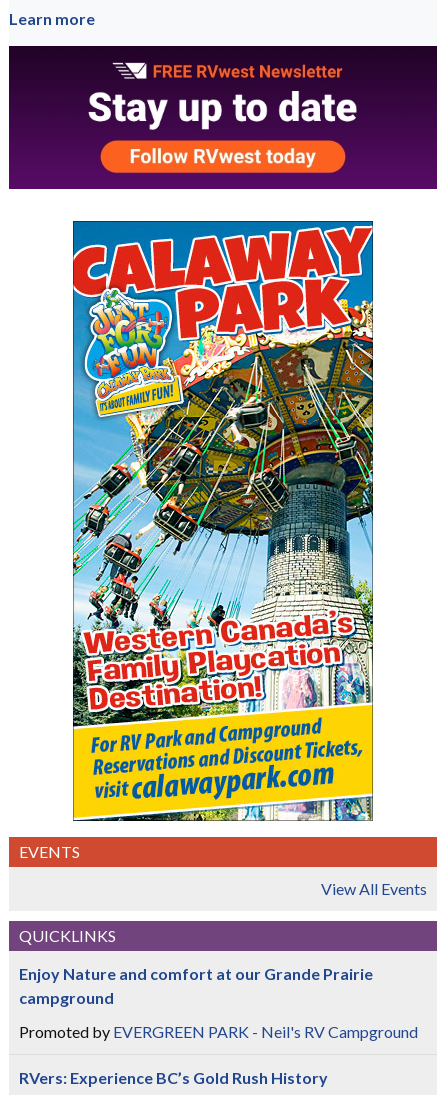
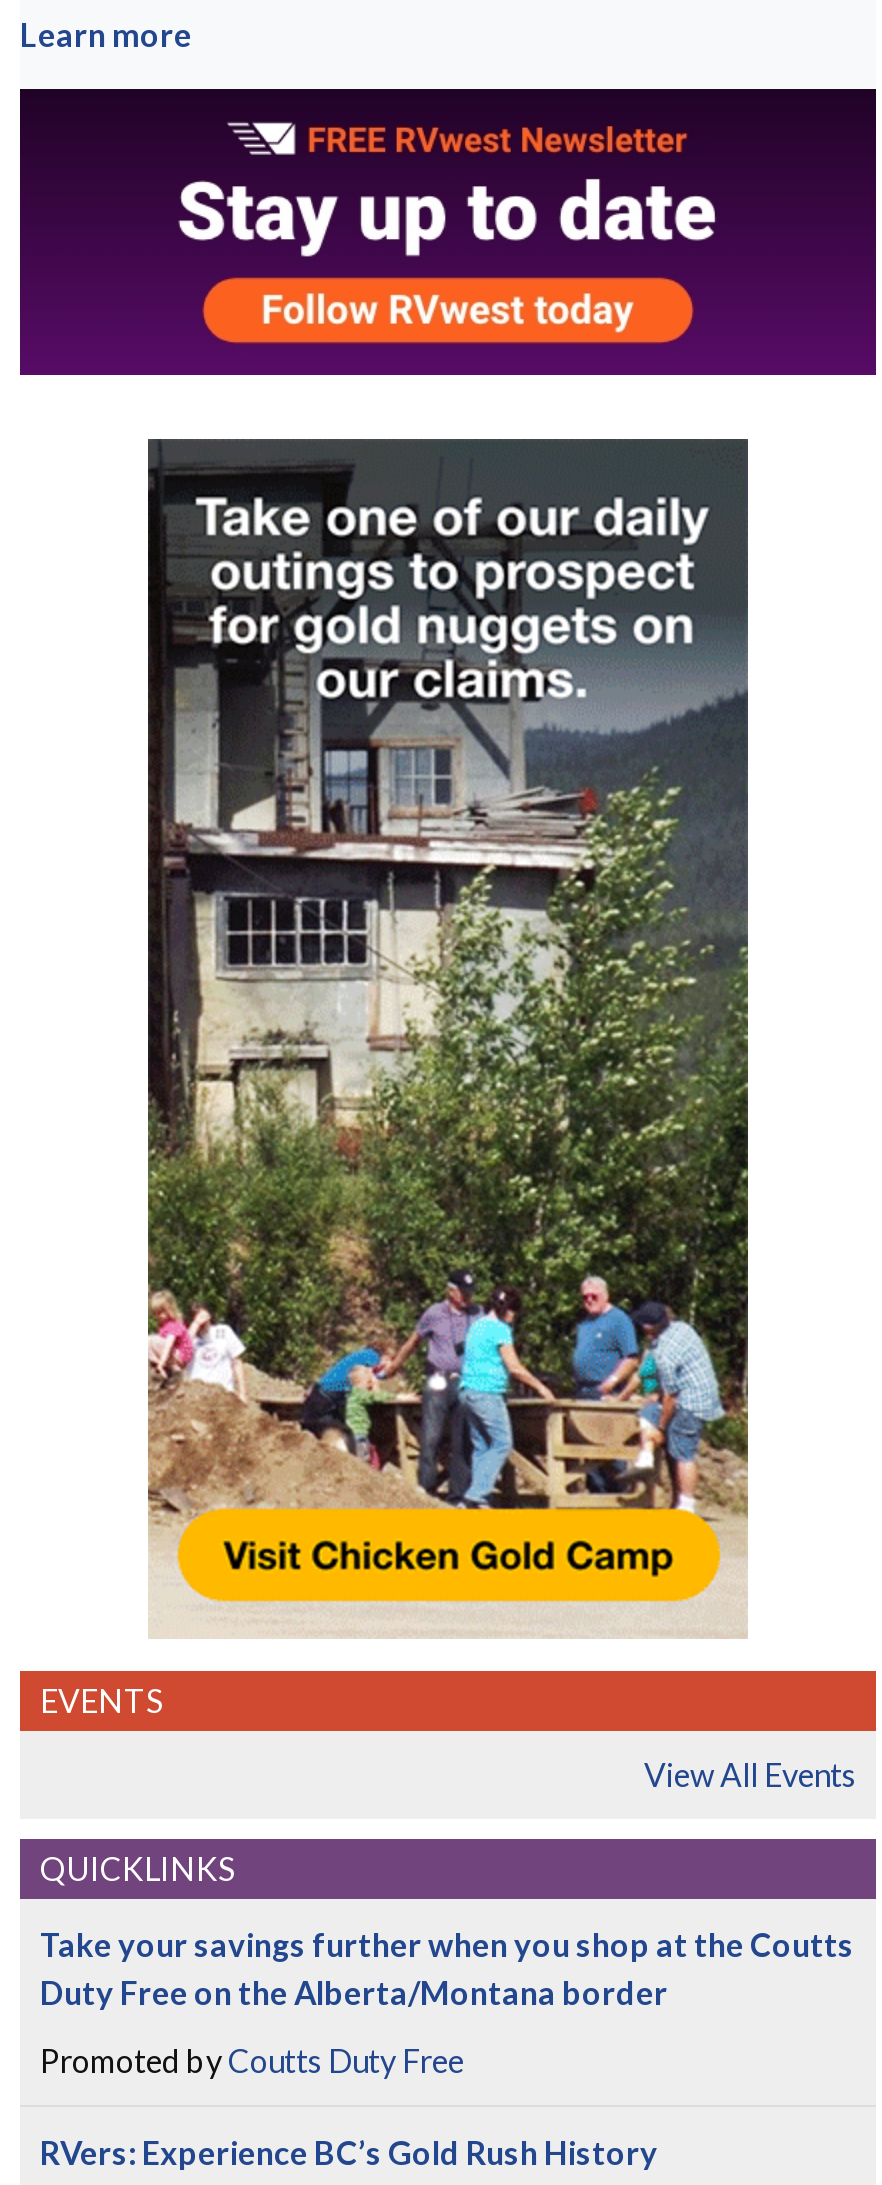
[72,221,374,822] [image] -> [146,439,750,1639] [image]
[19,964,373,1007] Enjoy Nature and comfort at our Grande Prairie | campground -> [40,1925,854,2011] Take your savings further when you shop at the Coutts | Duty Free on the Alberta/Montana border
[19,1022,418,1041] Promoted by EVERGREEN PARK - Neil's RV Campground -> [40,2041,464,2079] Promoted by Coutts Duty Free

